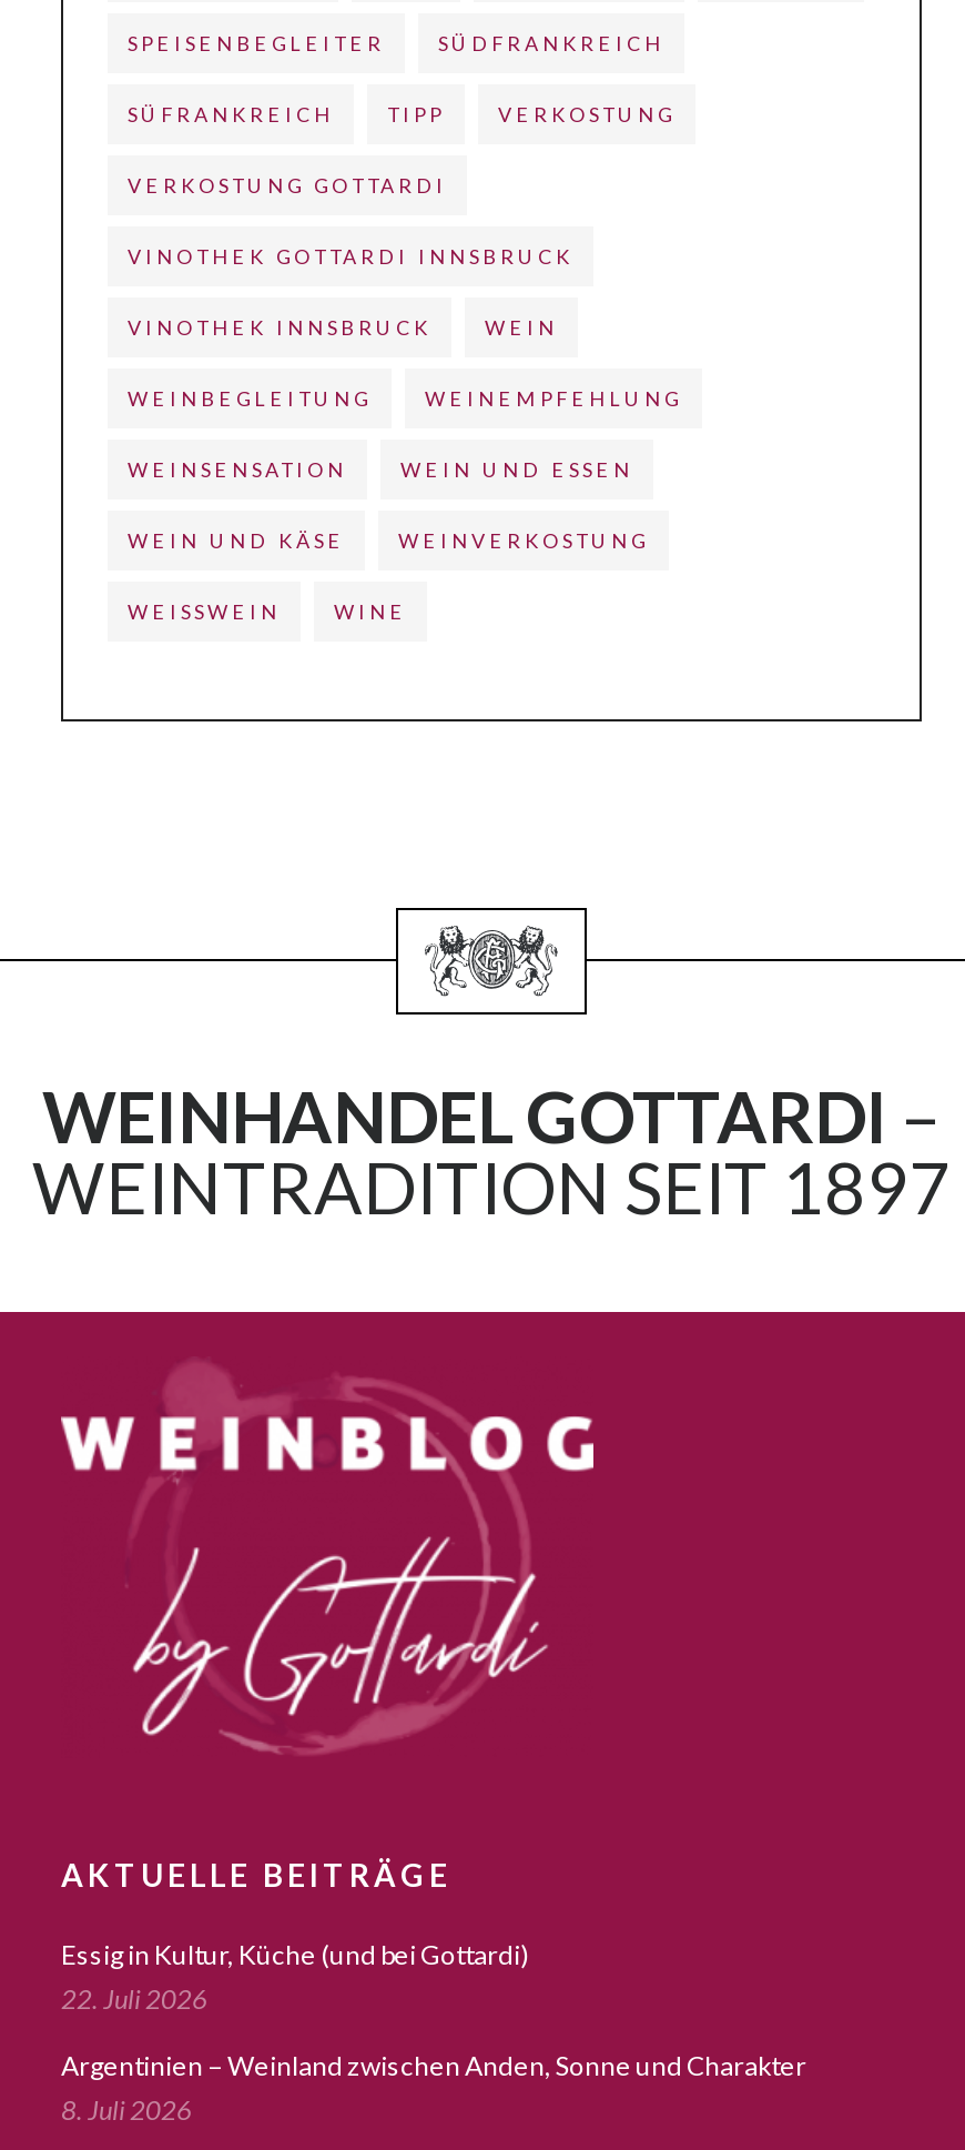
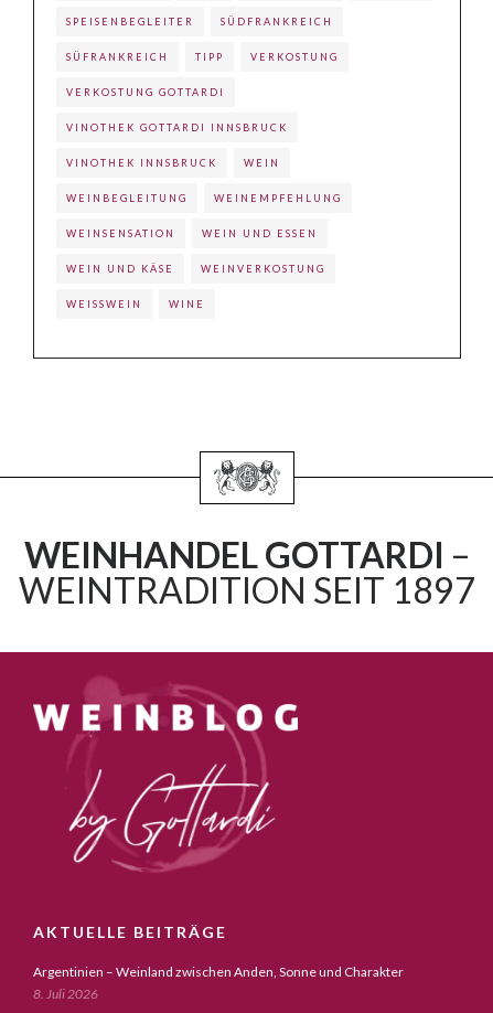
[61,1939,529,2016] Essig in Kultur, Küche (und bei Gottardi) | 22. Juli 2026 -> none

